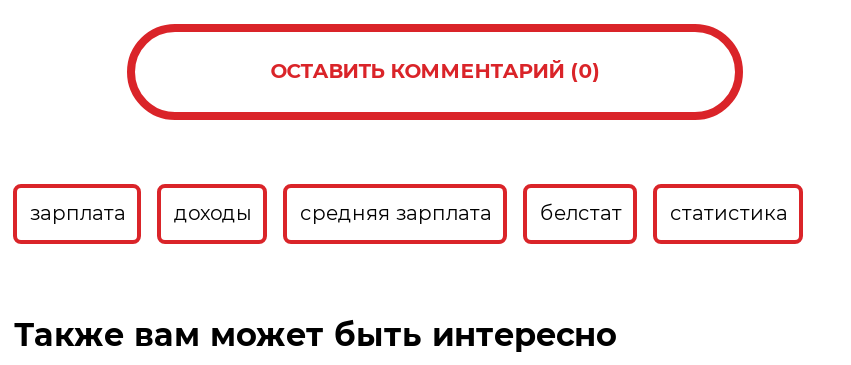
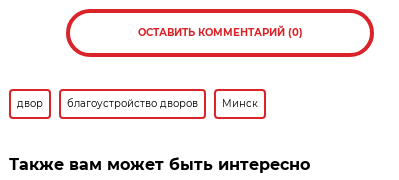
[30,200,788,226] зарплата | доходы | средняя зарплата | белстат | статистика -> [17,97,258,110] двор | благоустройство дворов | Минск

